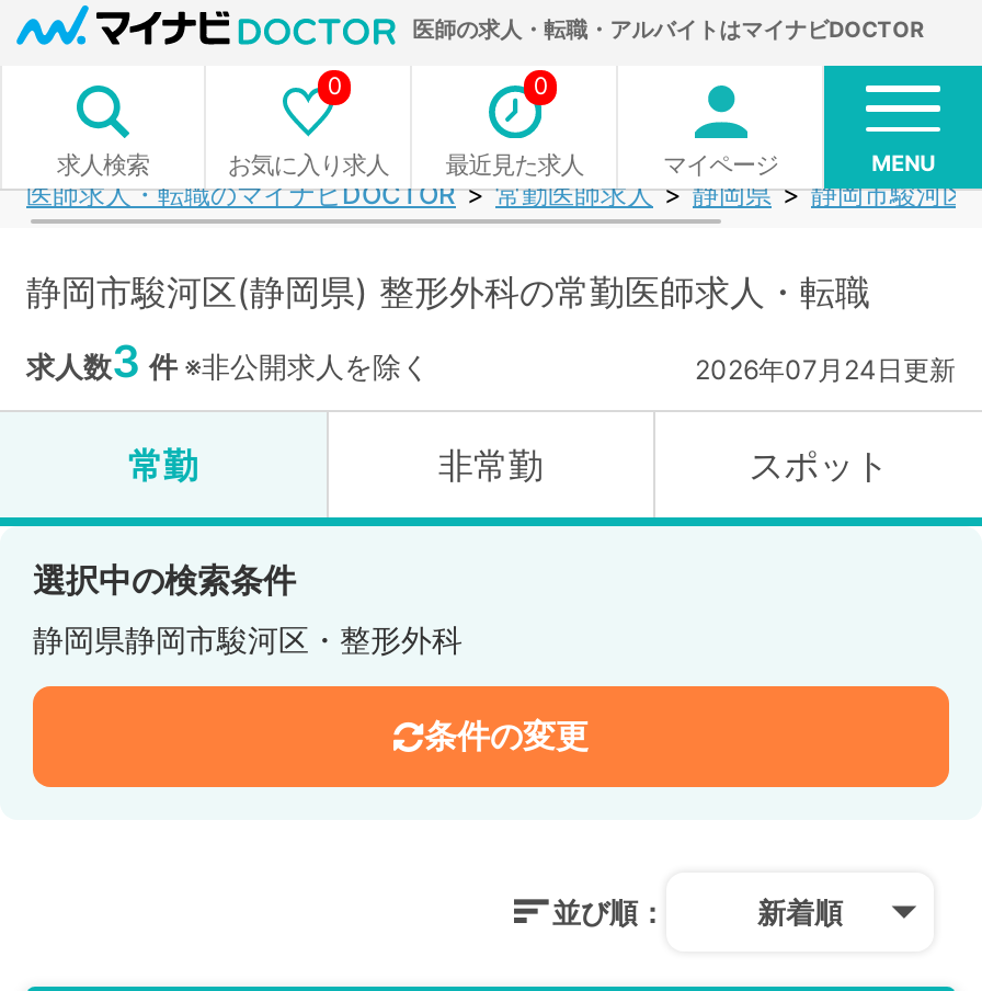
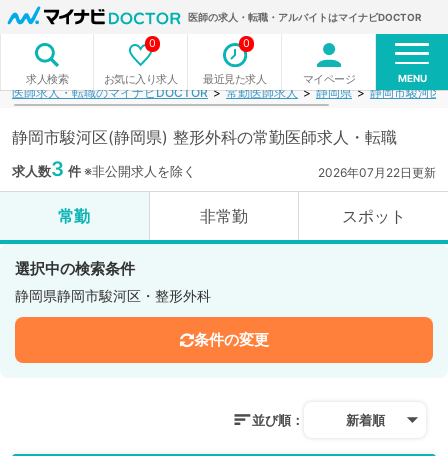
[695,353,956,386] 2026年07月24日更新 -> [318,165,436,180] 2026年07月22日更新

